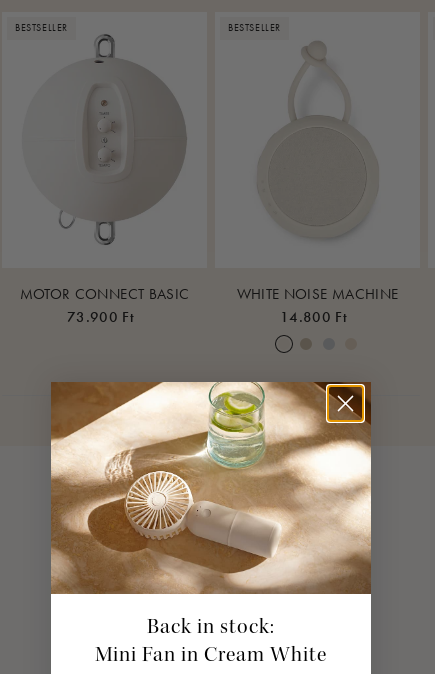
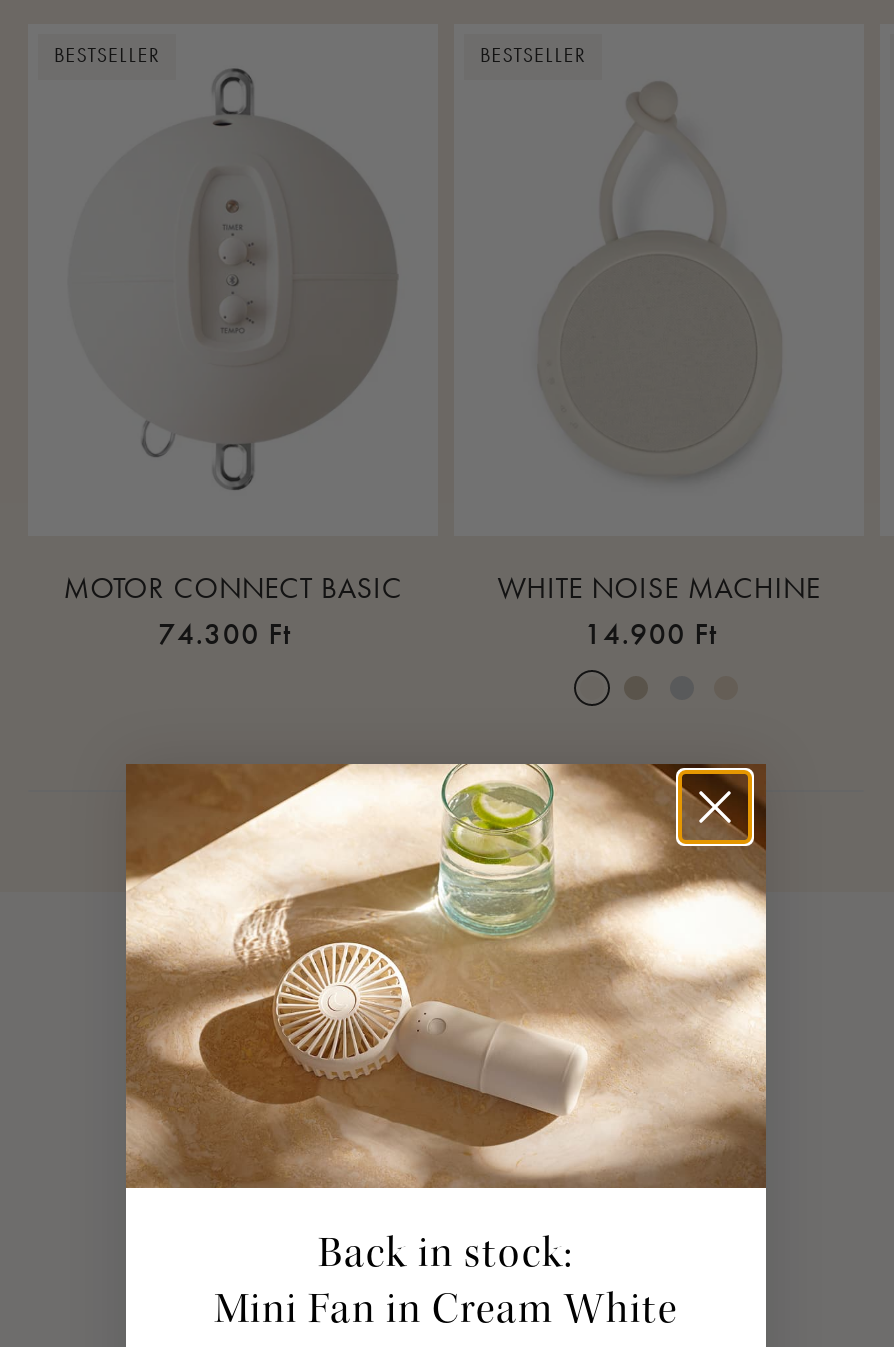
[67,307,134,327] 73.900 Ft -> [158,614,292,654] 74.300 Ft
[280,307,347,327] 14.800 Ft -> [584,614,718,654] 14.900 Ft

